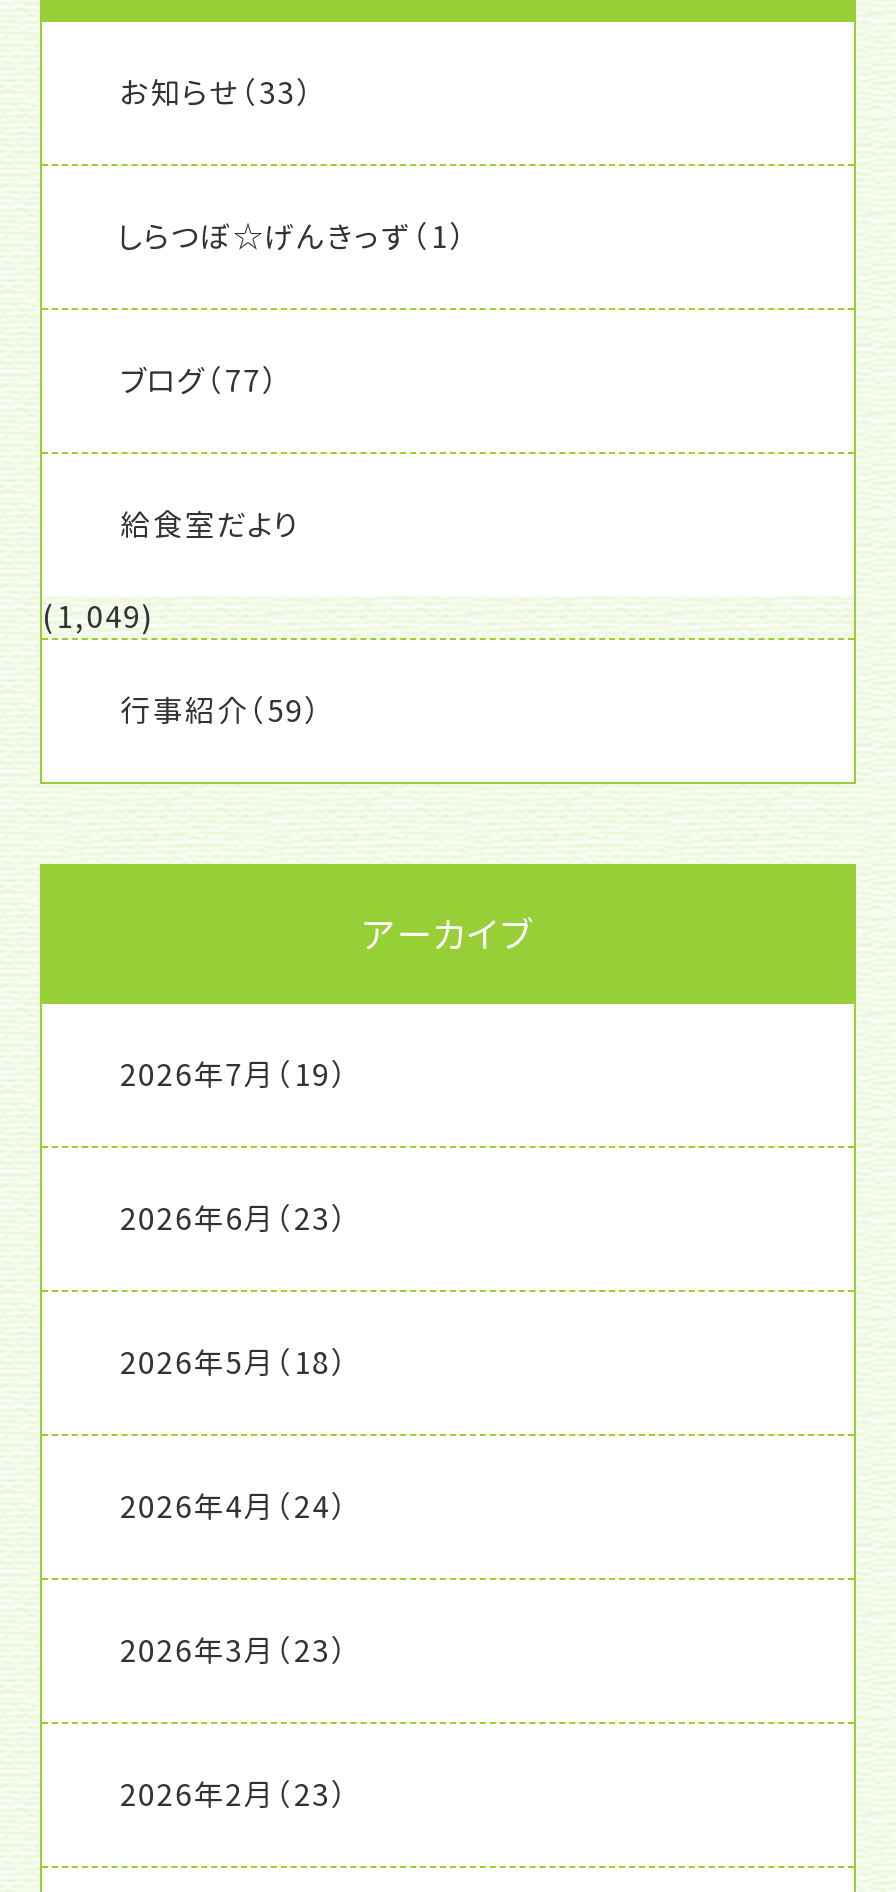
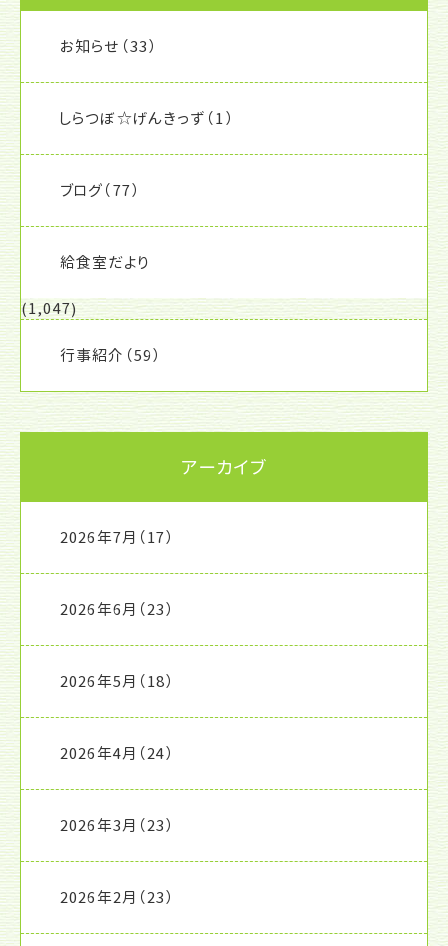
[42,597,154,639] (1,049) -> [21,298,77,319] (1,047)
[120,1055,349,1097] 2026年7月（19） -> [60,527,174,548] 2026年7月（17）

